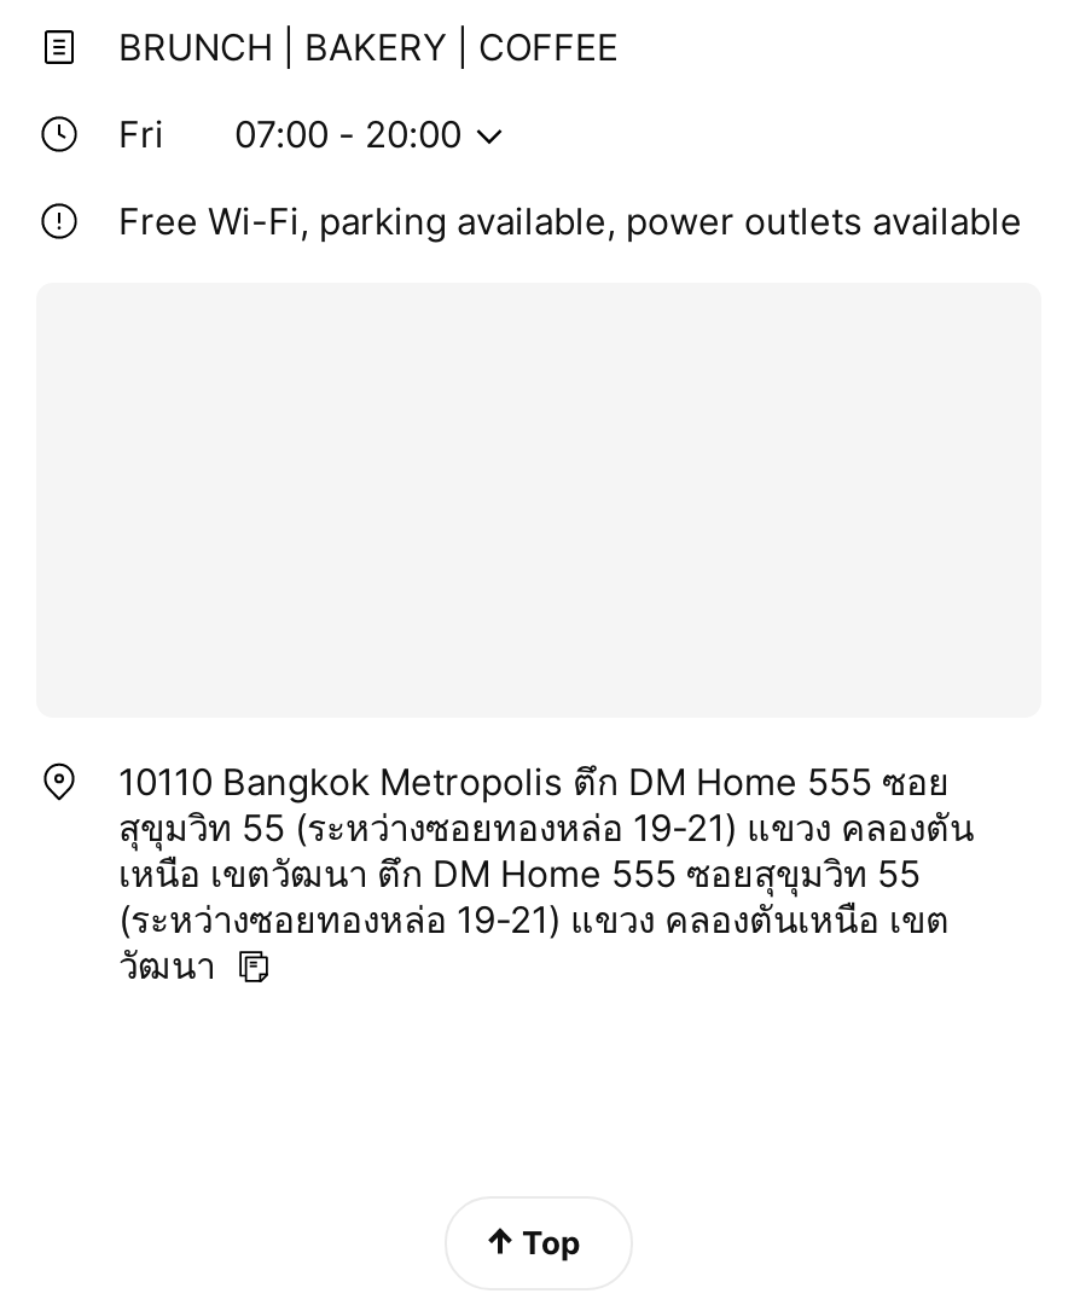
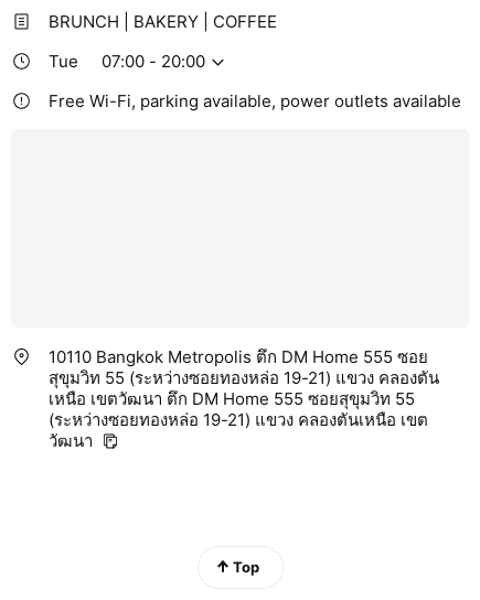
[118,110,164,156] Fri -> [49,50,78,71] Tue

